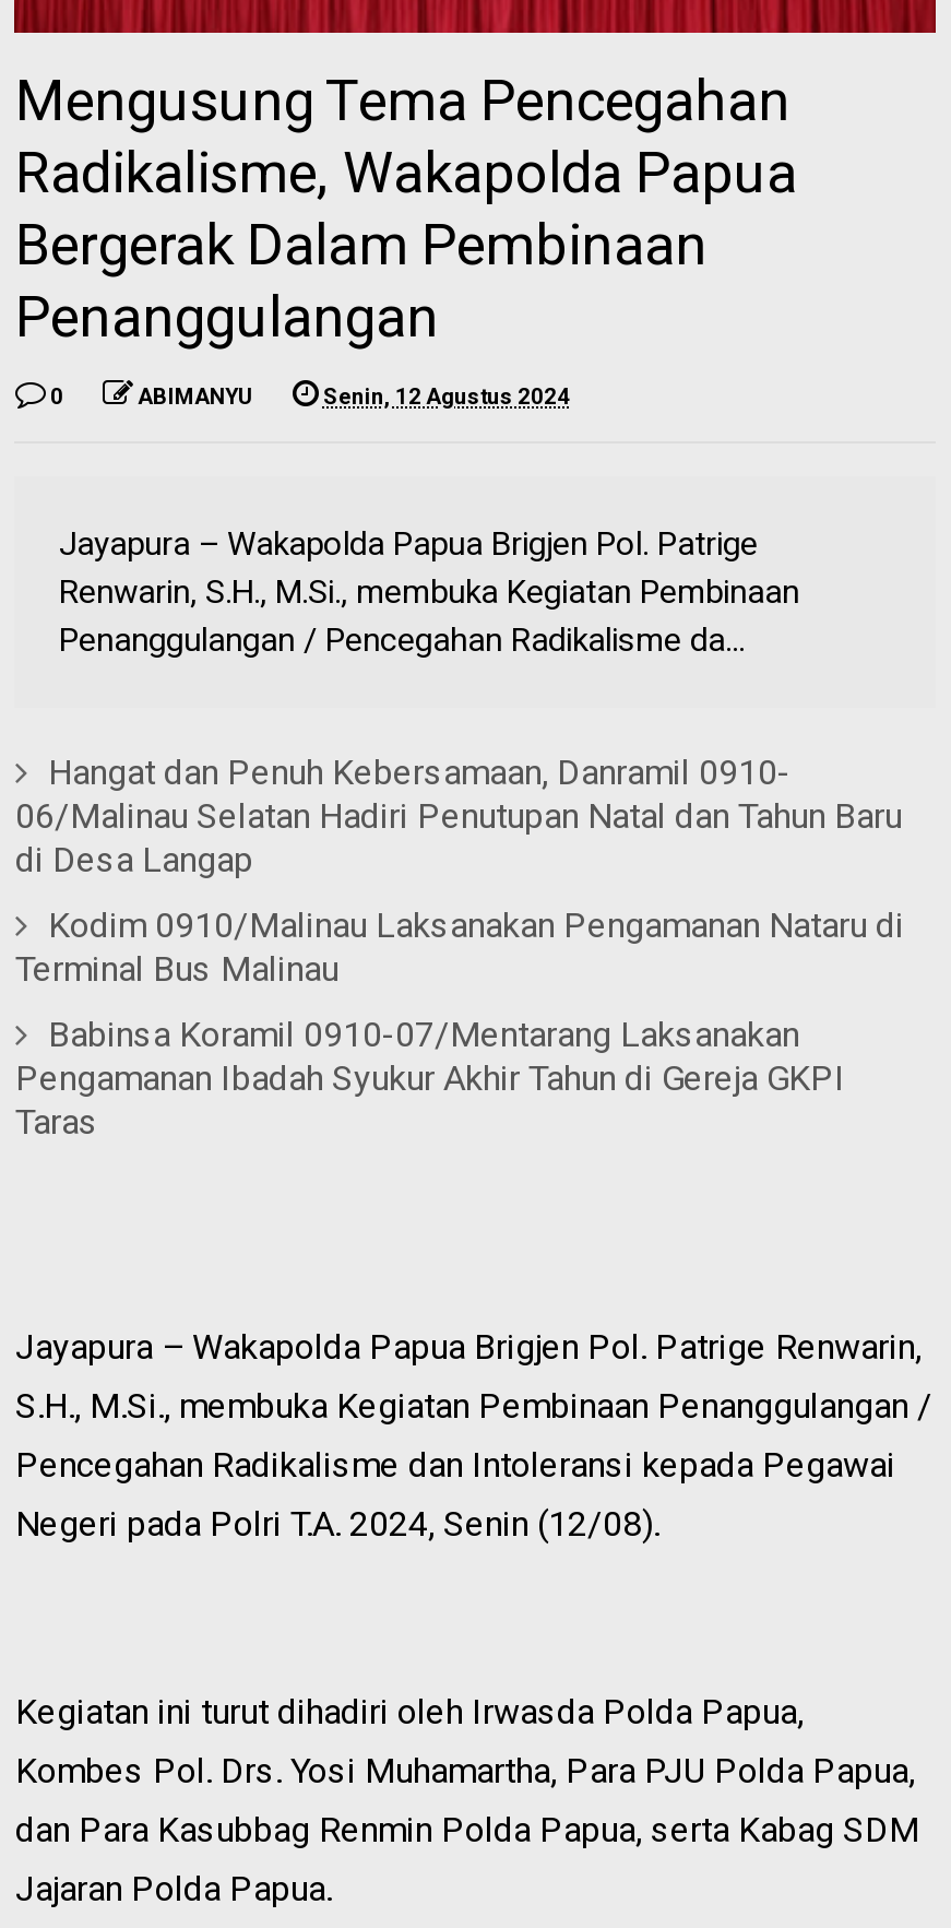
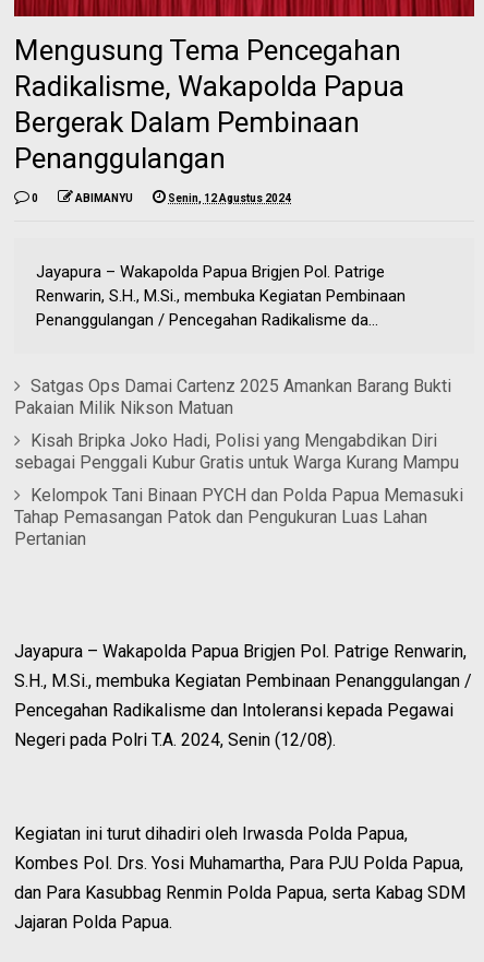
[15,752,902,880] Hangat dan Penuh Kebersamaan, Danramil 0910- | 06/Malinau Selatan Hadiri Penutupan Natal dan Tahun Baru | di Desa Langap -> [15,376,452,418] Satgas Ops Damai Cartenz 2025 Amankan Barang Bukti | Pakaian Milik Nikson Matuan
[15,904,904,990] Kodim 0910/Malinau Laksanakan Pengamanan Nataru di | Terminal Bus Malinau -> [15,430,459,473] Kisah Bripka Joko Hadi, Polisi yang Mengabdikan Diri | sebagai Penggali Kubur Gratis untuk Warga Kurang Mampu
[15,1014,845,1143] Babinsa Koramil 0910-07/Mentarang Laksanakan | Pengamanan Ibadah Syukur Akhir Tahun di Gereja GKPI | Taras -> [15,485,464,549] Kelompok Tani Binaan PYCH dan Polda Papua Memasuki | Tahap Pemasangan Patok dan Pengukuran Luas Lahan | Pertanian

